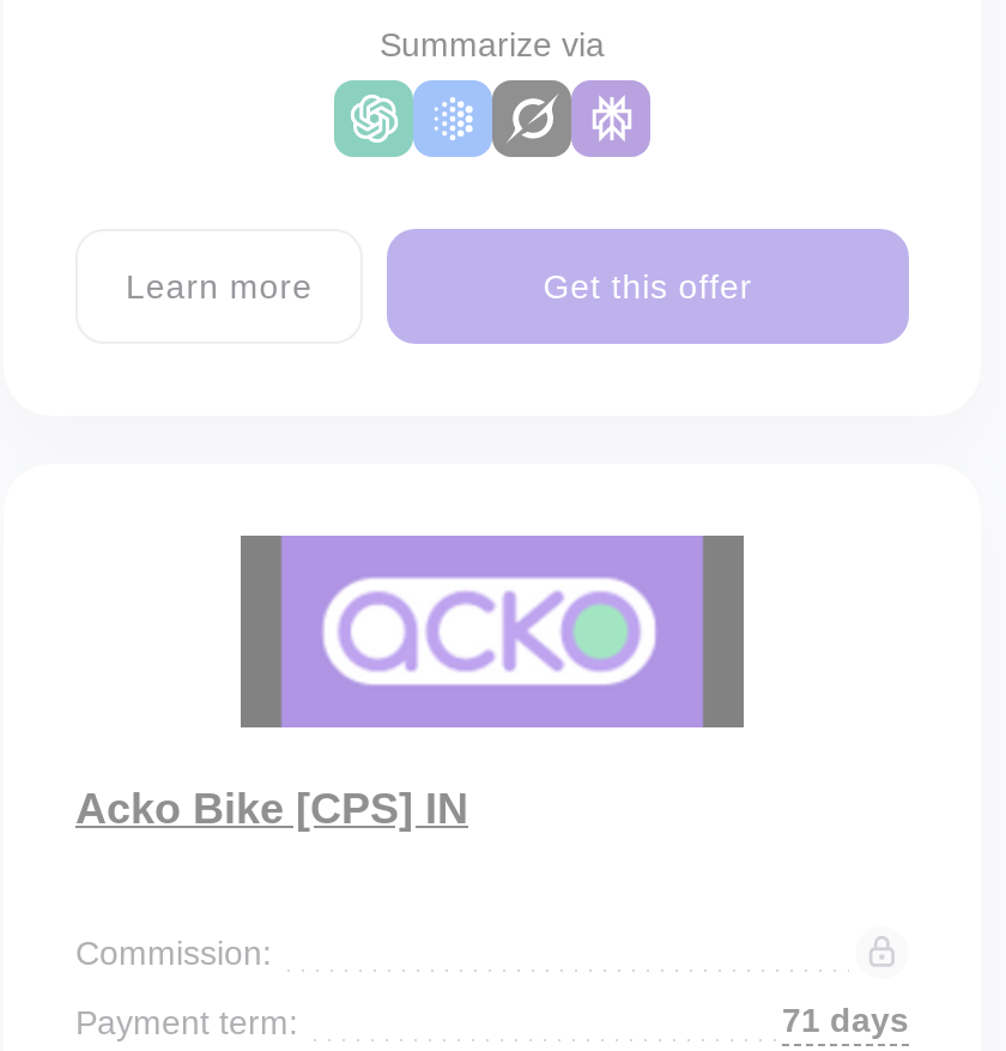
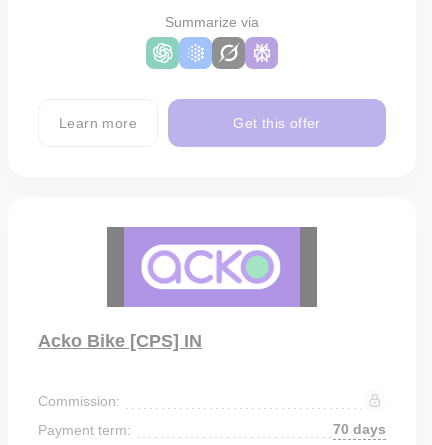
[782,1001,909,1039] 71 days -> [333,421,386,437] 70 days

